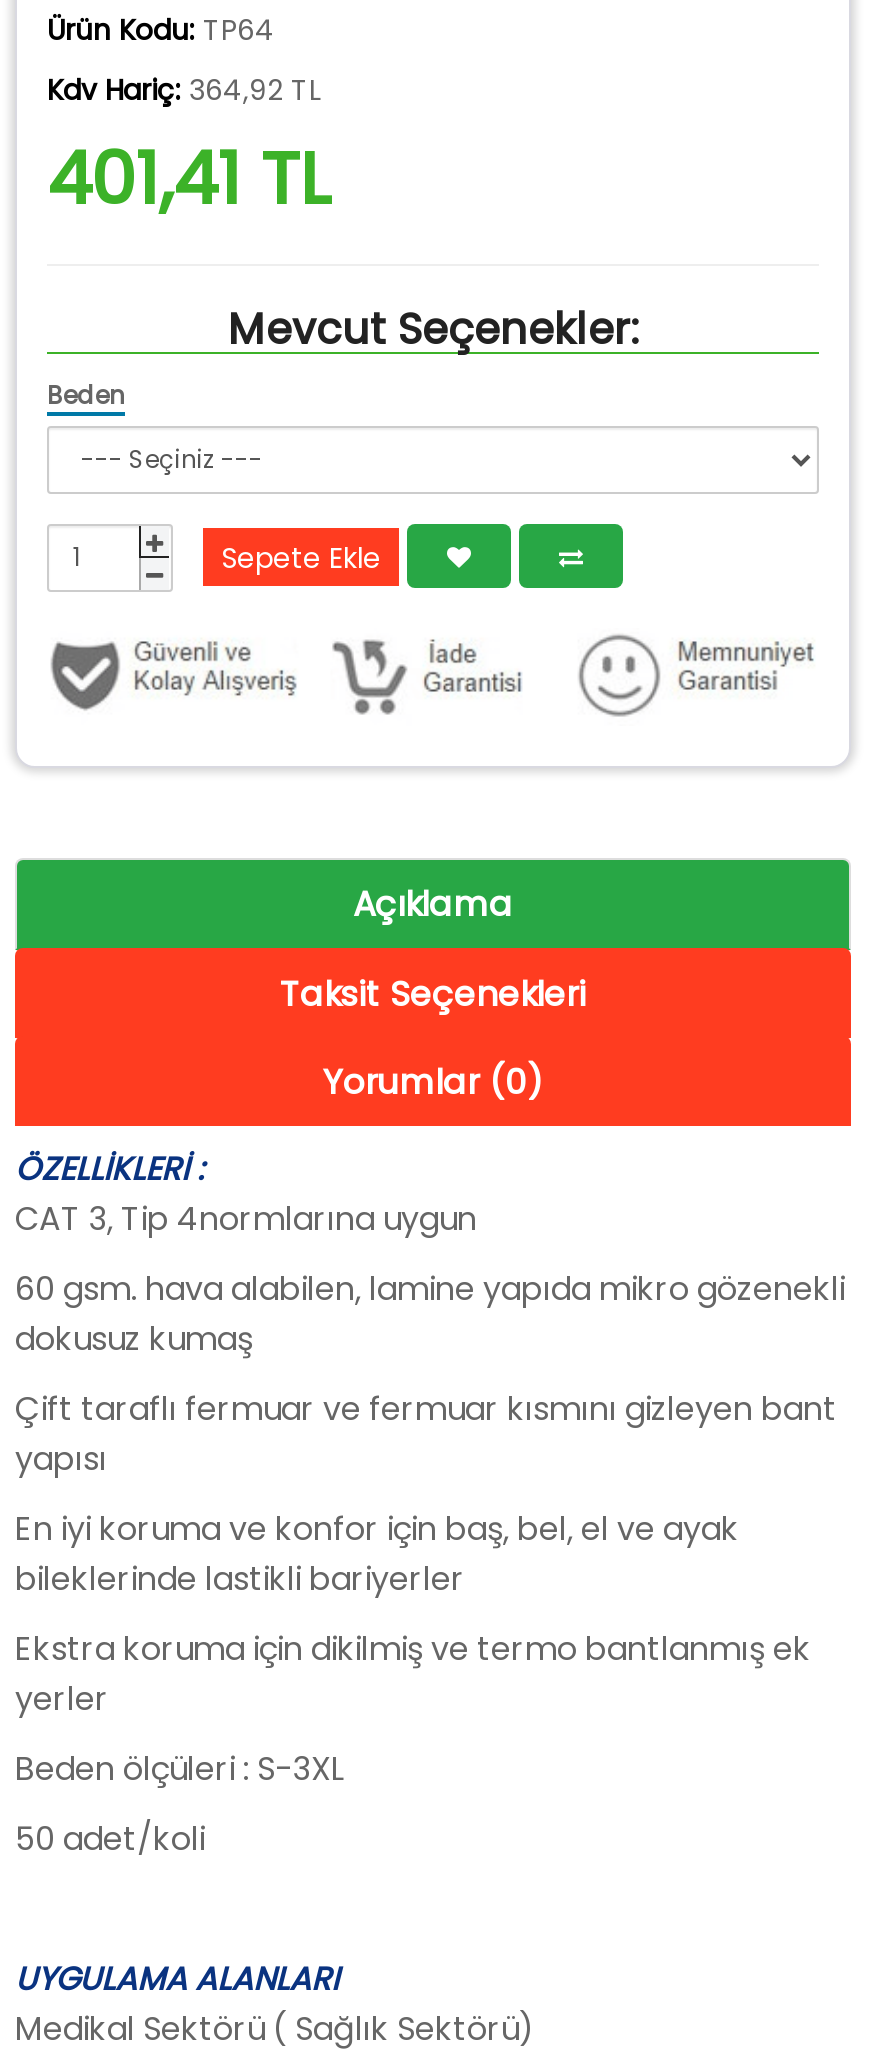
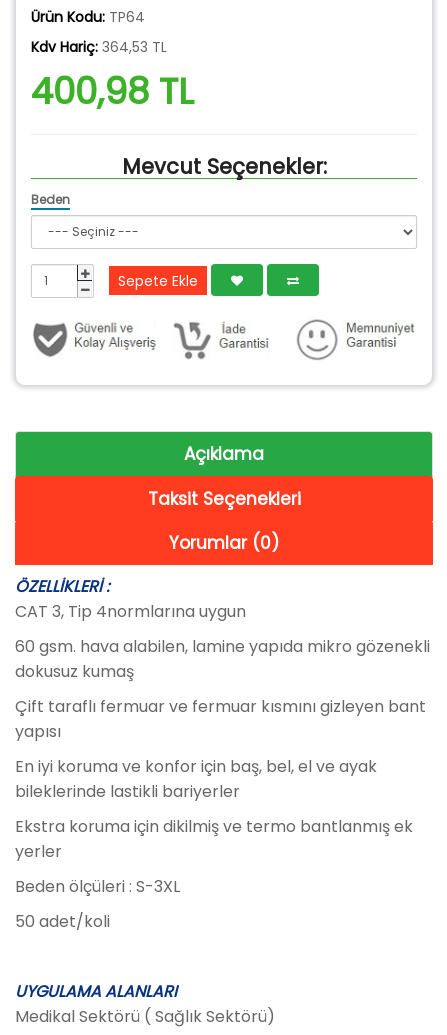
[47,70,321,110] Kdv Hariç: 364,92 TL -> [31,37,167,57] Kdv Hariç: 364,53 TL
[47,128,331,230] 401,41 TL -> [31,66,194,117] 400,98 TL

